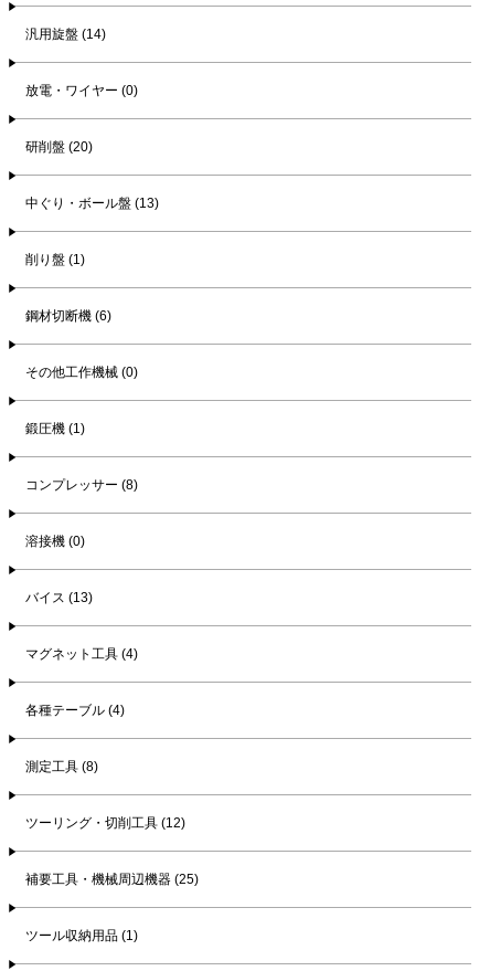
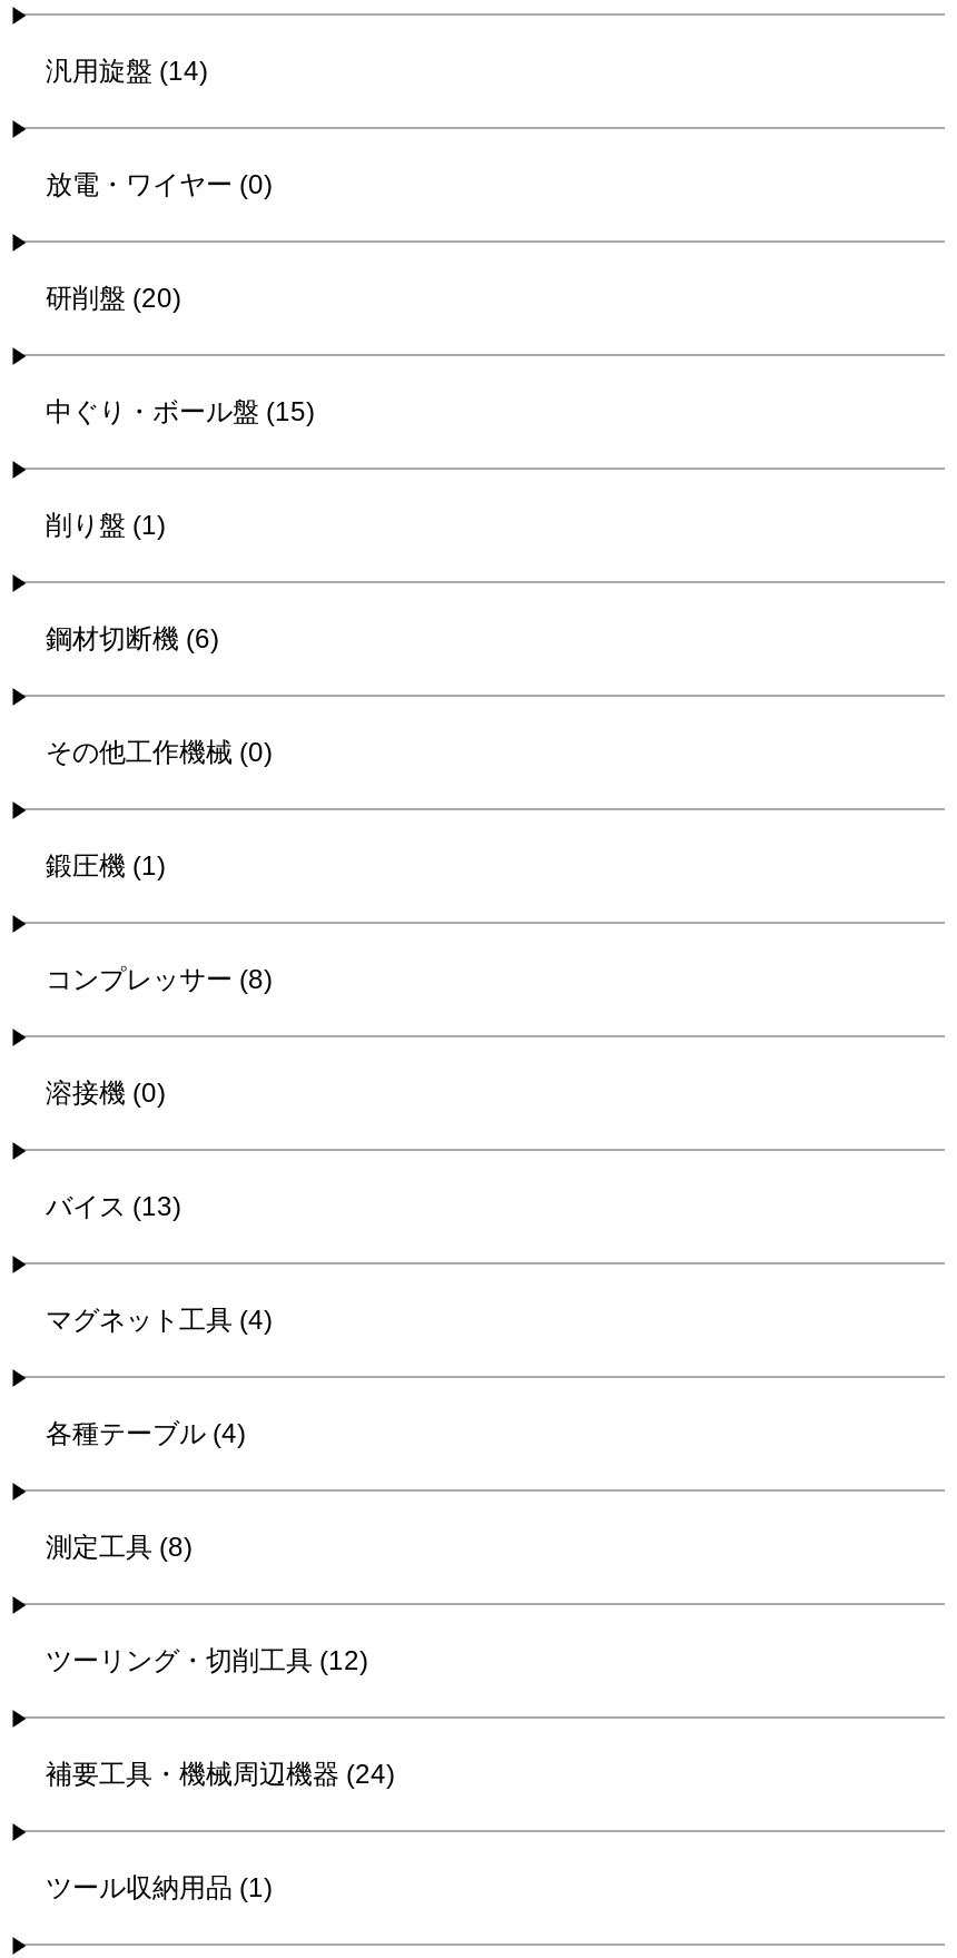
[25,195,159,211] 中ぐり・ボール盤 (13) -> [46,396,315,427] 中ぐり・ボール盤 (15)
[25,871,199,887] 補要工具・機械周辺機器 (25) -> [46,1758,395,1789] 補要工具・機械周辺機器 (24)

